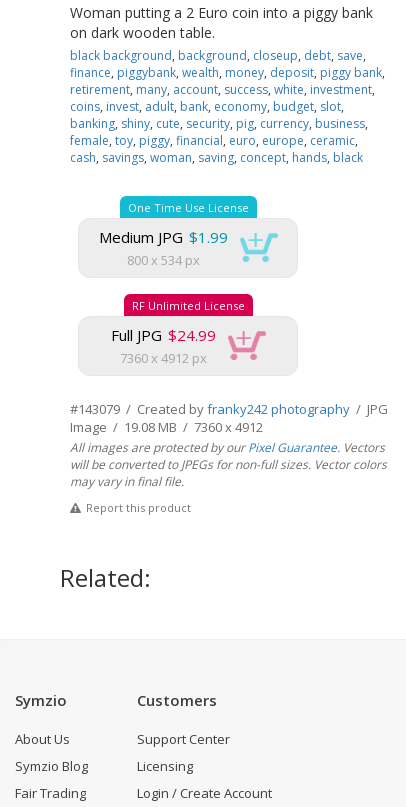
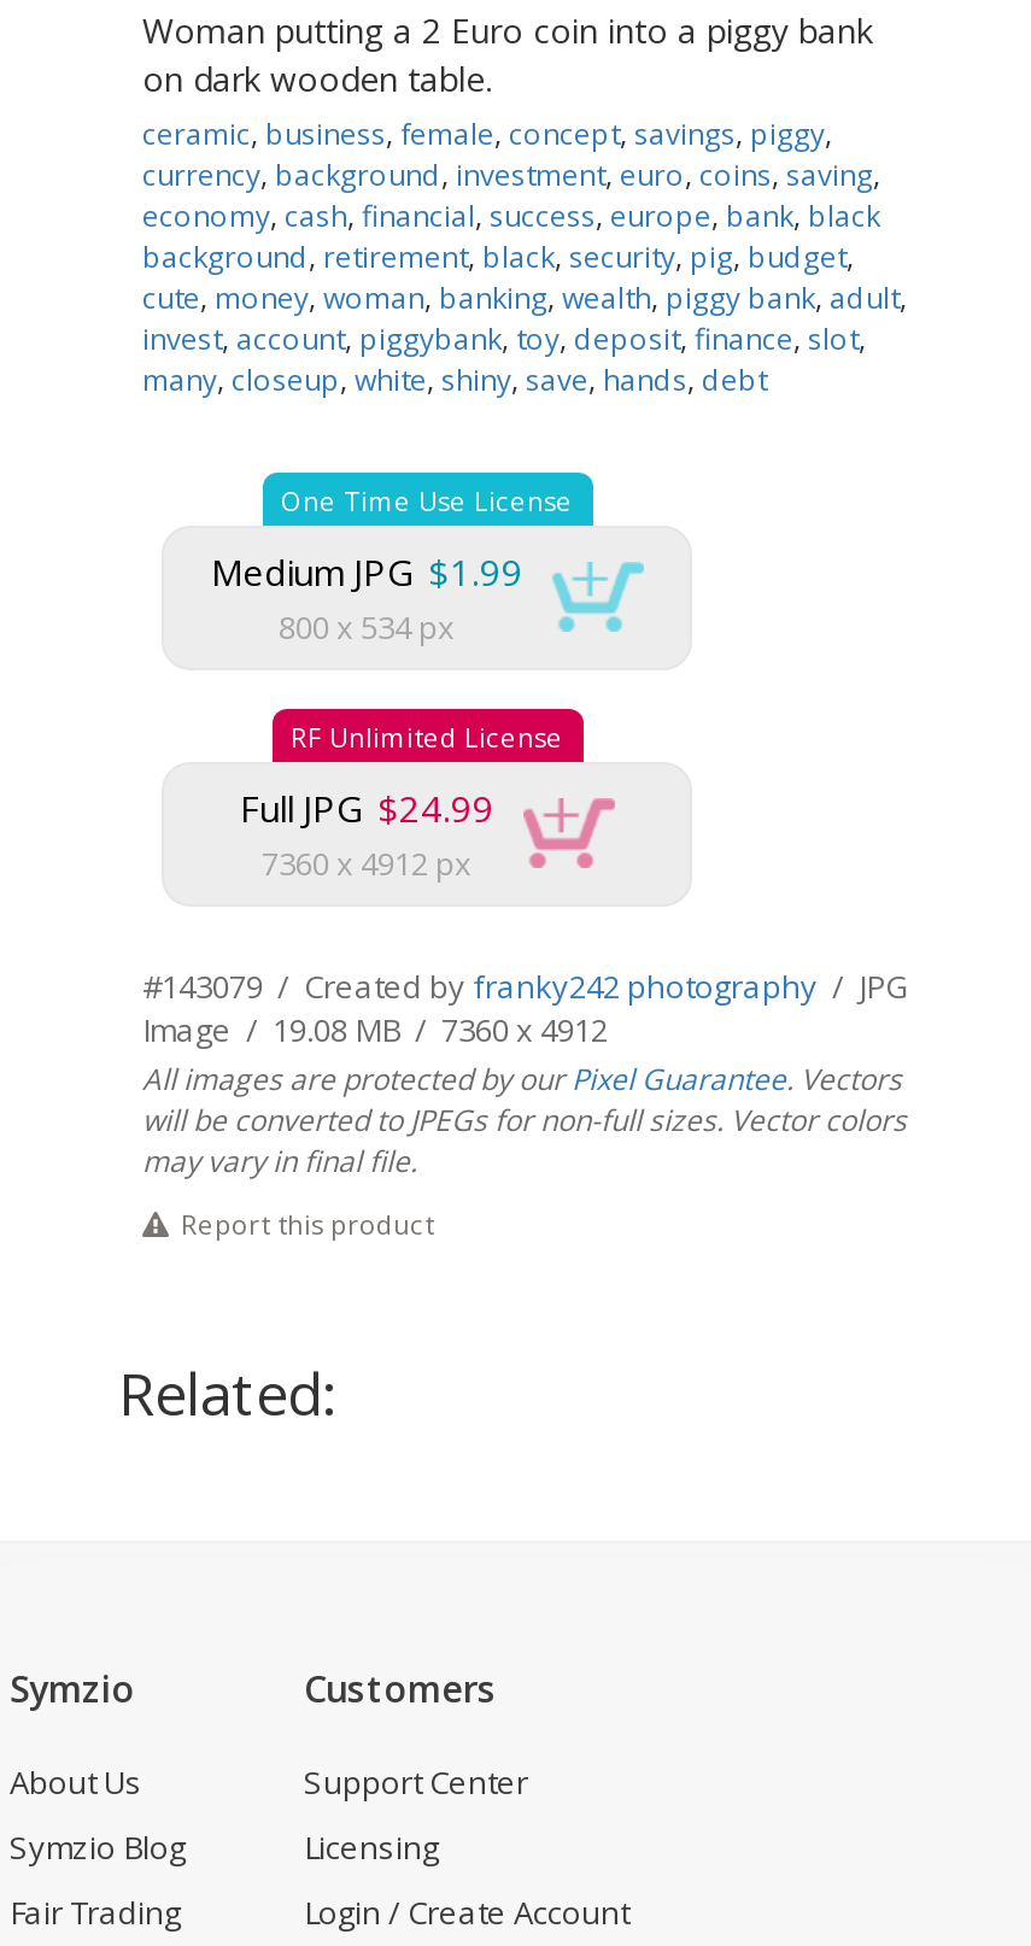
[70,47,385,166] black background, background, closeup, debt, save, | finance, piggybank, wealth, money, deposit, piggy bank, | retirement, many, account, success, white, investment, | coins, invest, adult, bank, economy, budget, slot, | banking, shiny, cute, security, pig, currency, business, | female, toy, piggy, financial, euro, europe, ceramic, | cash, savings, woman, saving, concept, hands, black -> [142,113,907,400] ceramic, business, female, concept, savings, piggy, | currency, background, investment, euro, coins, saving, | economy, cash, financial, success, europe, bank, black | background, retirement, black, security, pig, budget, | cute, money, woman, banking, wealth, piggy bank, adult, | invest, account, piggybank, toy, deposit, finance, slot, | many, closeup, white, shiny, save, hands, debt

